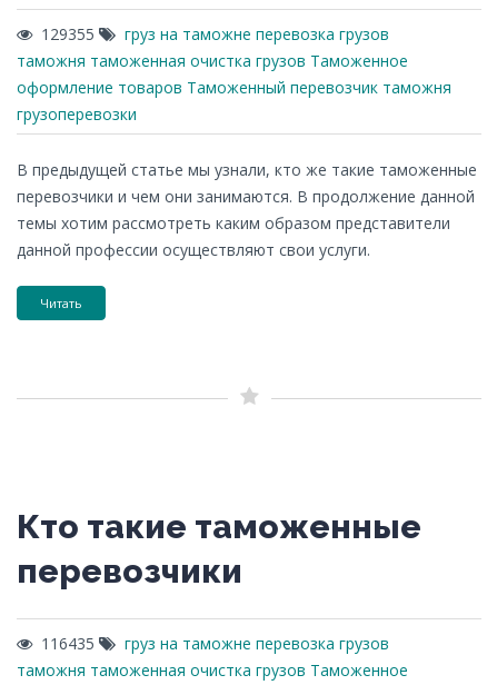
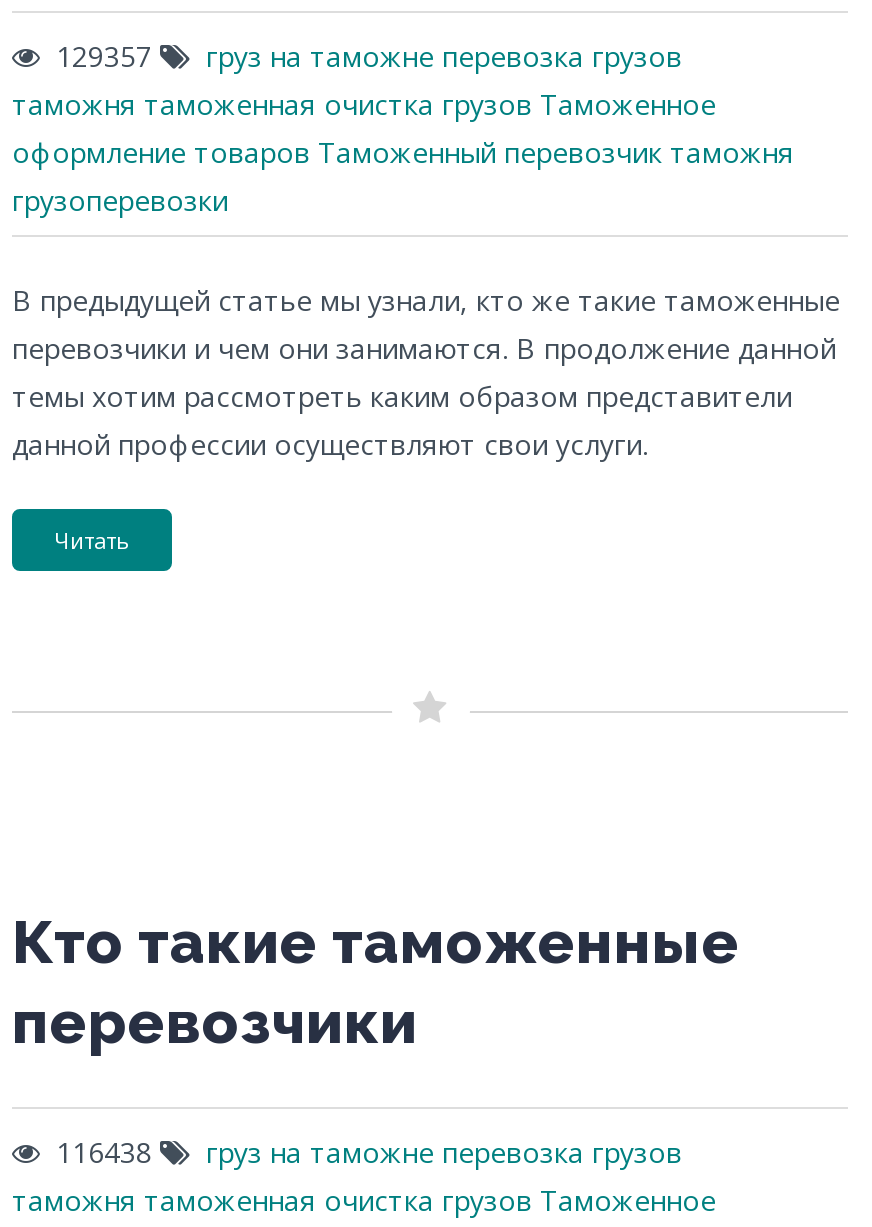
[37,23,389,44] 129355 груз на таможне перевозка грузов -> [48,37,682,75] 129357 груз на таможне перевозка грузов
[37,633,389,654] 116435 груз на таможне перевозка грузов -> [48,1133,682,1171] 116438 груз на таможне перевозка грузов

